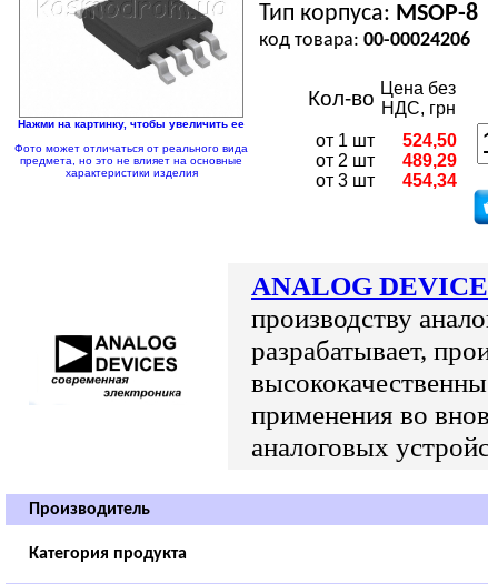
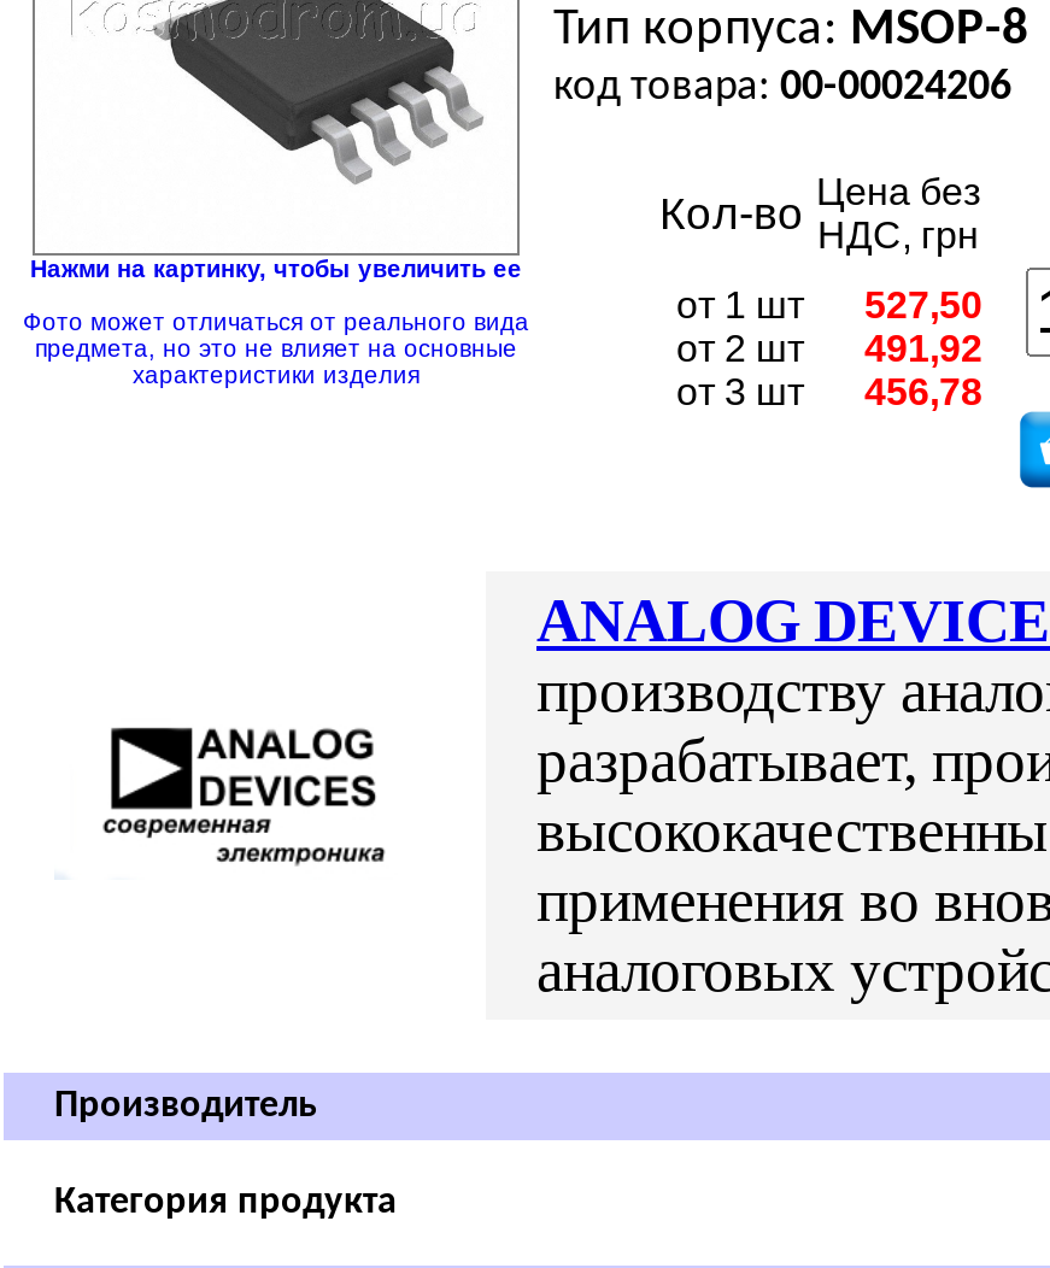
[316,131,457,150] от 1 шт 524,50 -> [676,284,982,325] от 1 шт 527,50
[316,151,457,170] от 2 шт 489,29 -> [676,328,982,369] от 2 шт 491,92
[402,171,457,190] 454,34 -> [864,371,982,412] 456,78

